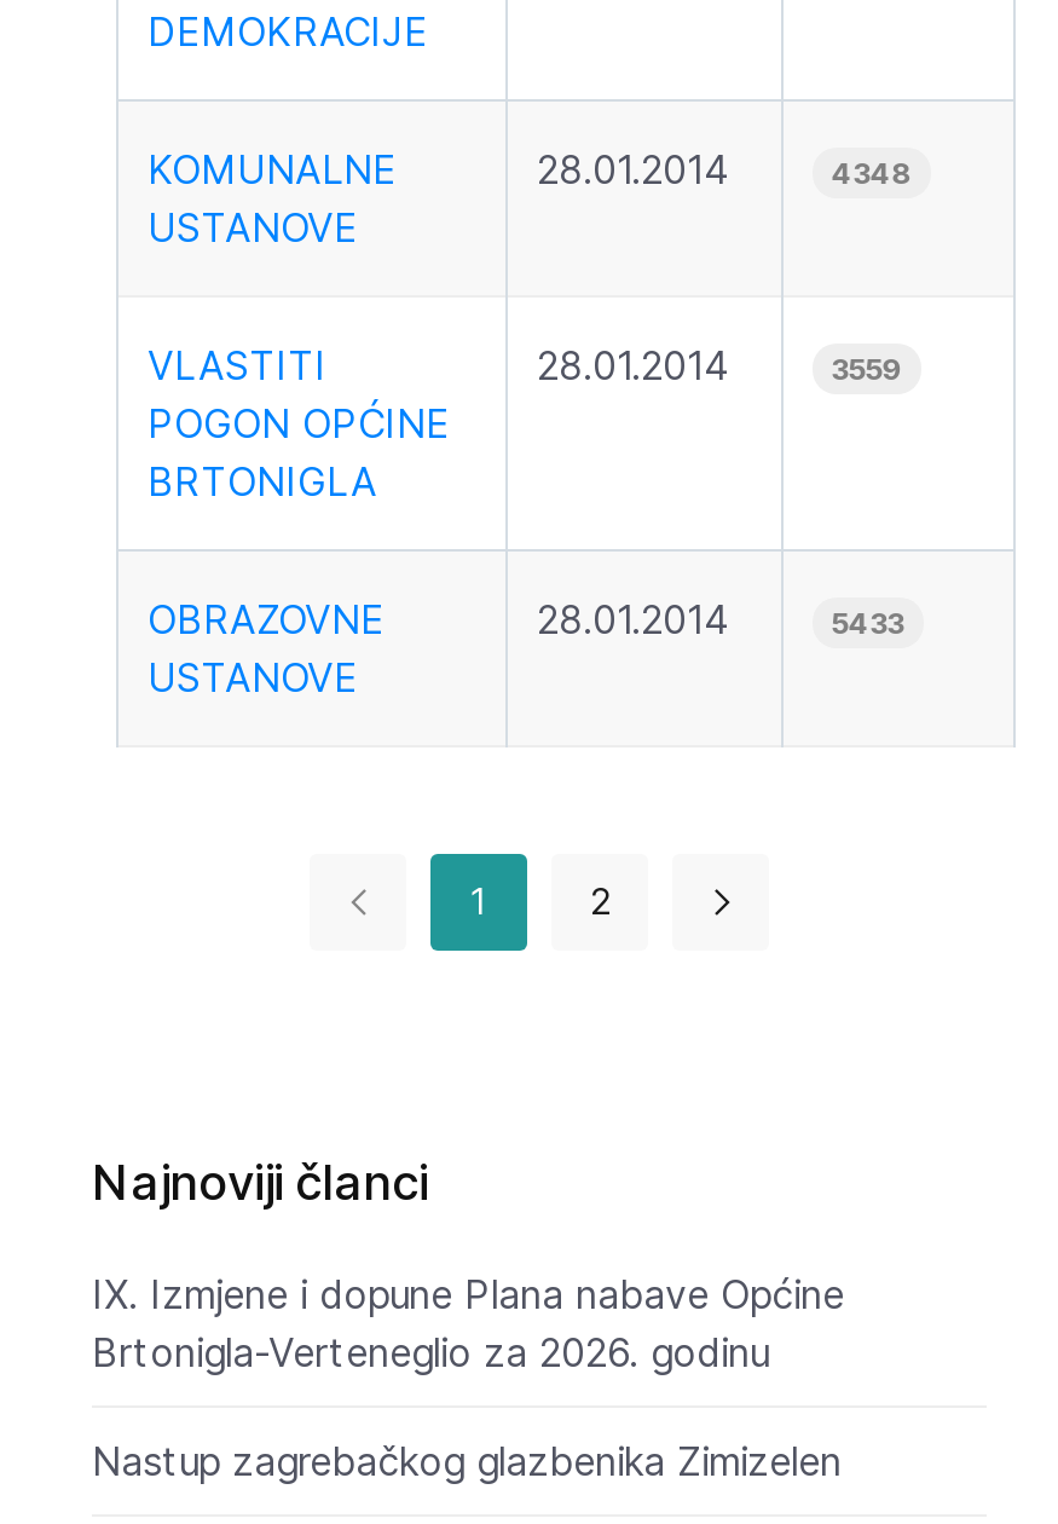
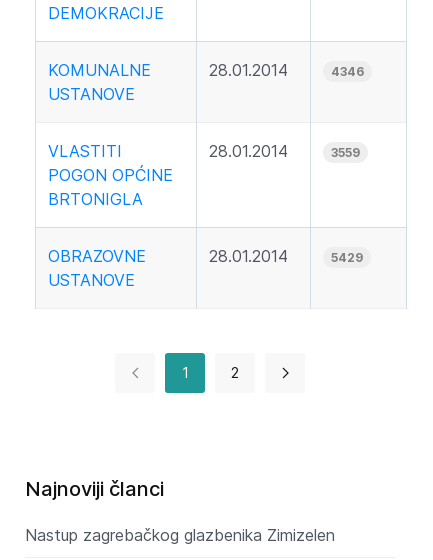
[831,154,911,190] 4348 -> [331,63,364,78] 4346
[831,604,904,640] 5433 -> [331,249,363,264] 5429
[92,1269,844,1375] IX. Izmjene i dopune Plana nabave Općine | Brtonigla-Verteneglio za 2026. godinu -> none

